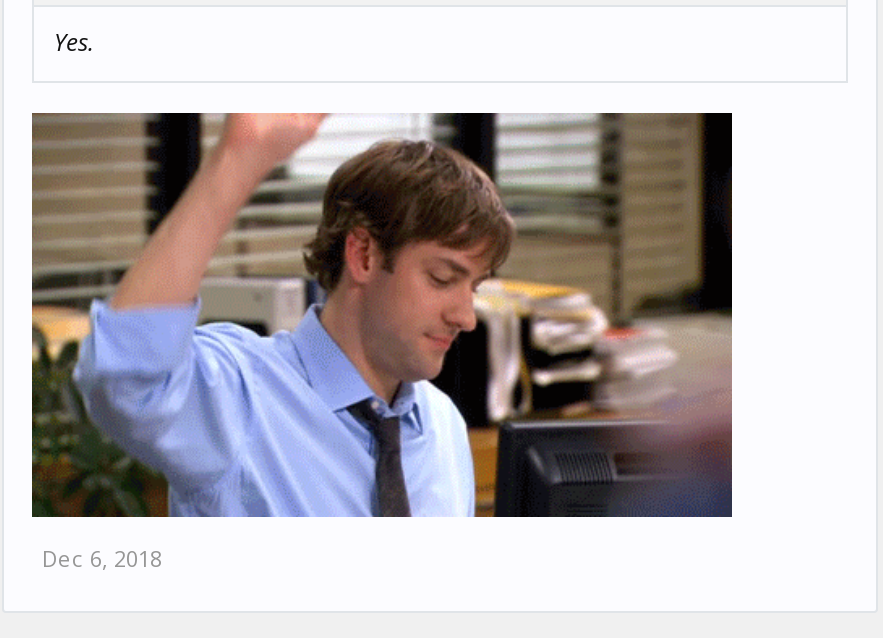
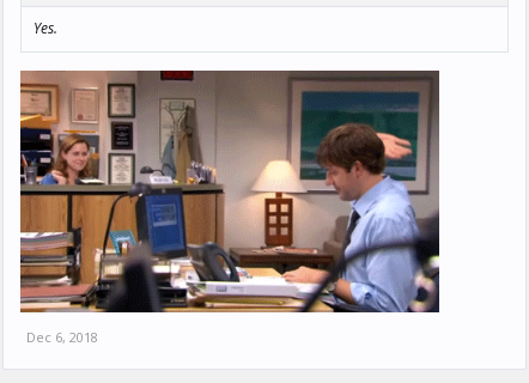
[30,111,734,519] [image] -> [19,69,440,314] [image]

